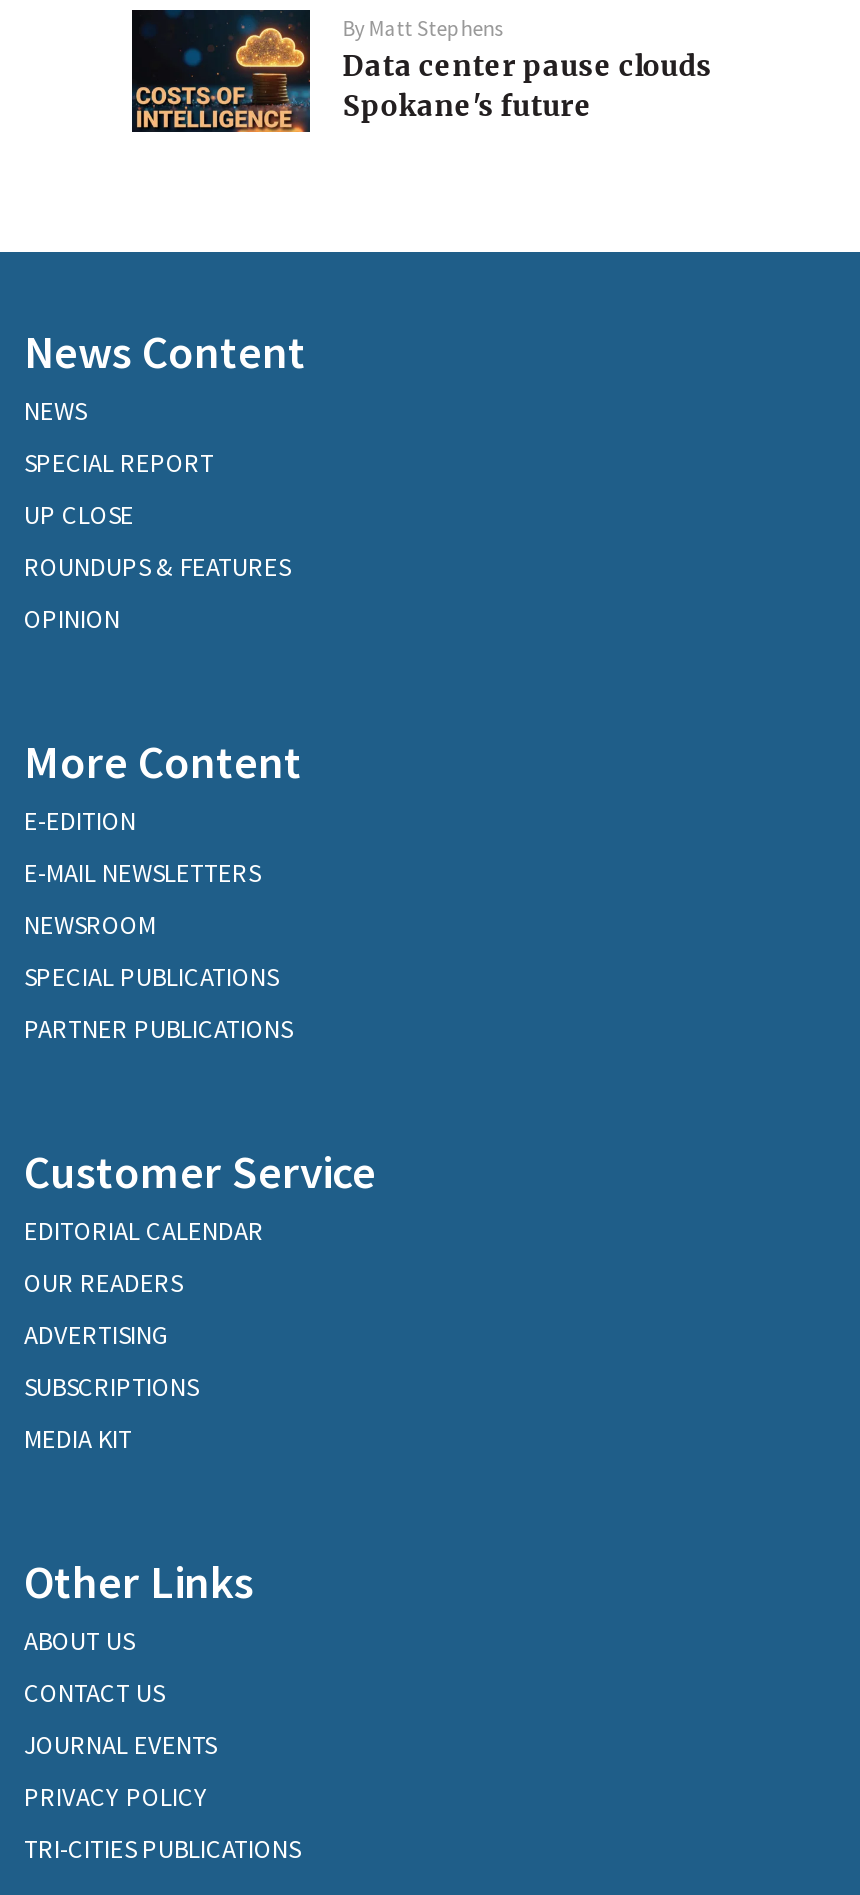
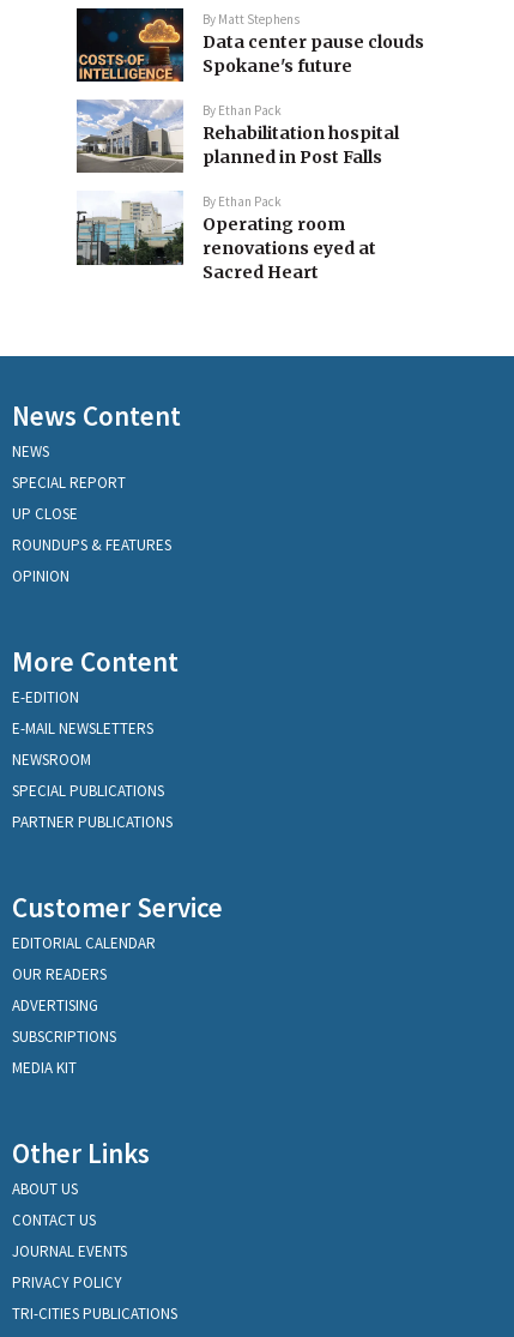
none -> [75,98,399,284] [image] | By Ethan Pack | Rehabilitation hospital | planned in Post Falls | By Ethan Pack | Operating room | renovations eyed at | Sacred Heart
none -> [75,191,185,284] [image]

